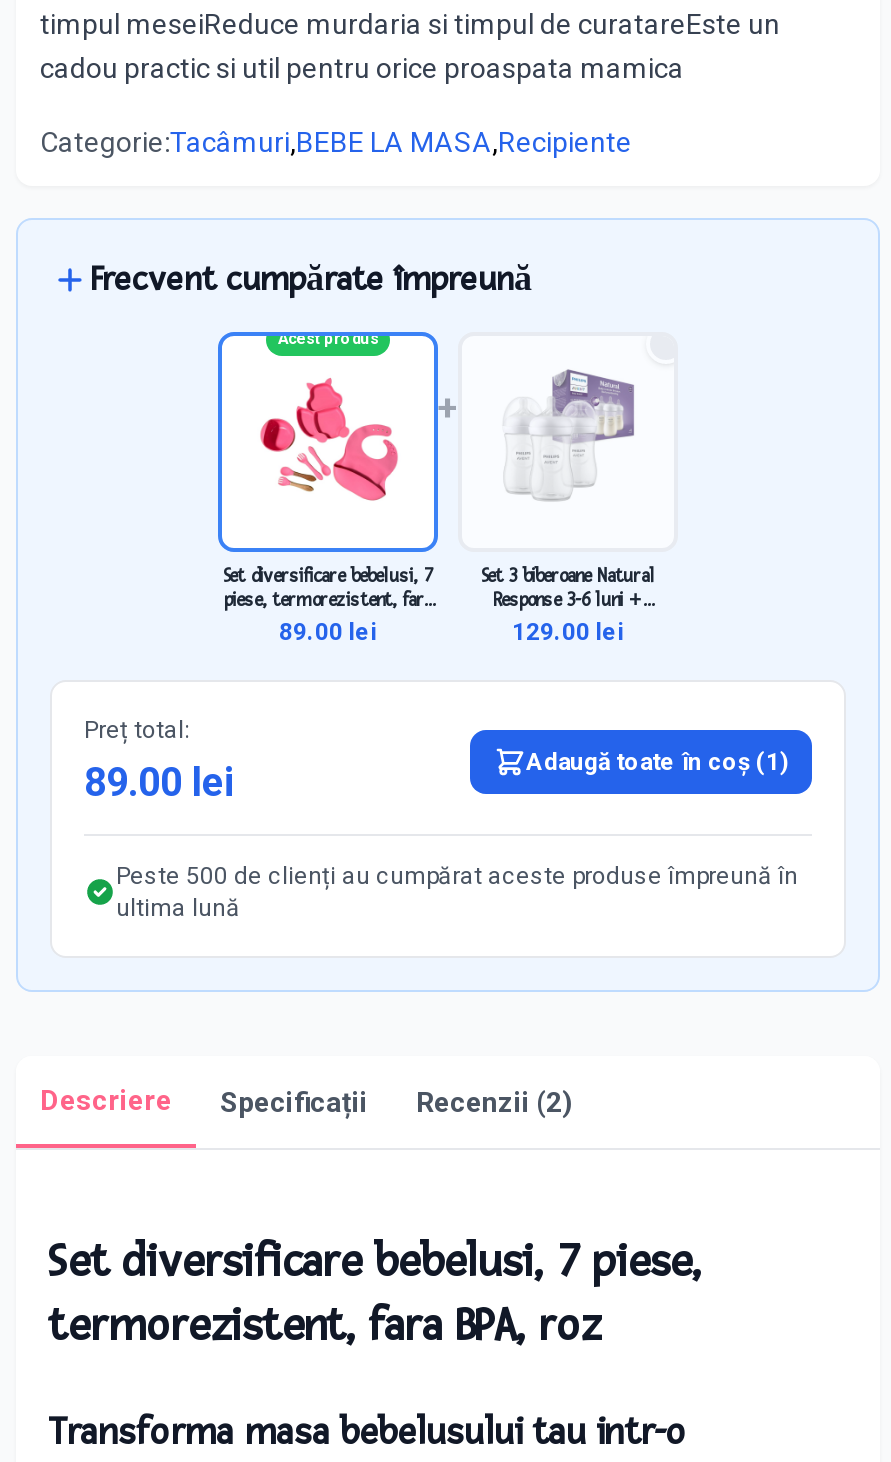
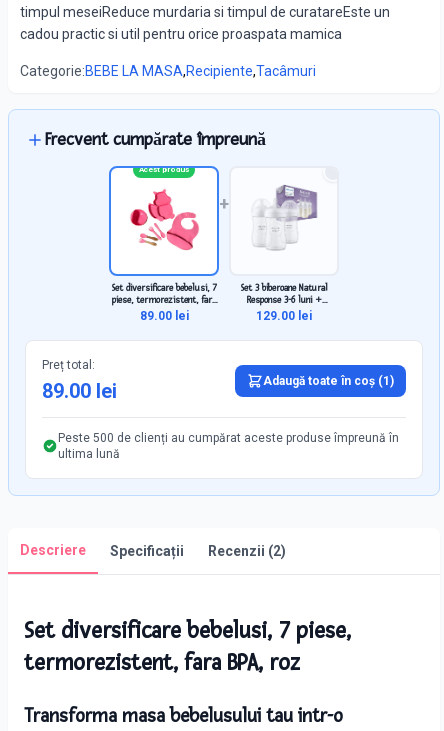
[40,126,632,158] Categorie:Tacâmuri,BEBE LA MASA,Recipiente -> [20,63,316,79] Categorie:BEBE LA MASA,Recipiente,Tacâmuri

